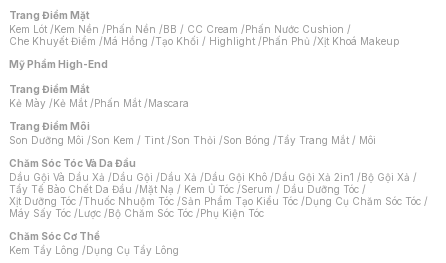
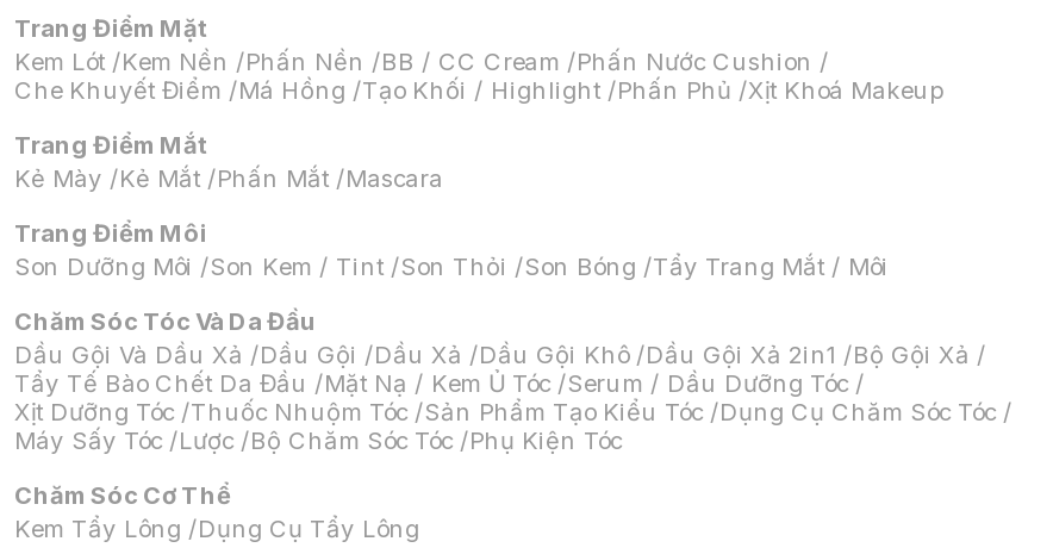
[9,58,108,70] Mỹ Phẩm High-End -> none

